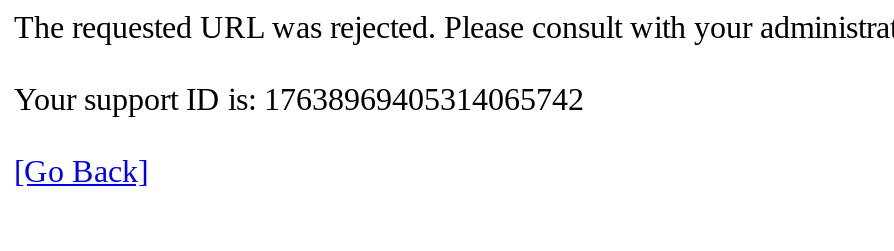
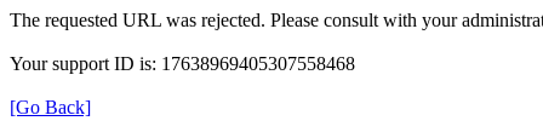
[14,82,584,116] Your support ID is: 17638969405314065742 -> [10,53,355,74] Your support ID is: 17638969405307558468

